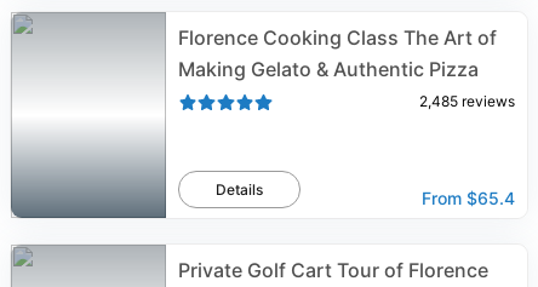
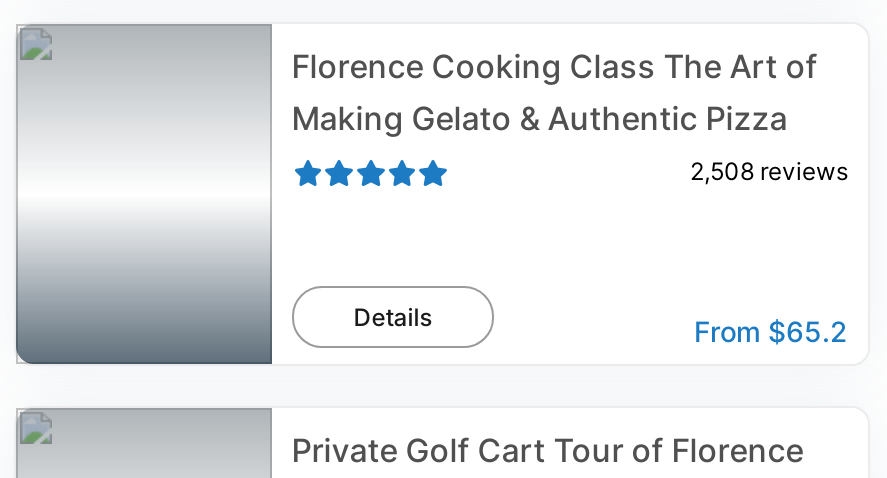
[419,92,515,110] 2,485 reviews -> [690,156,848,186] 2,508 reviews
[422,188,515,208] From $65.4 -> [694,314,848,348] From $65.2

